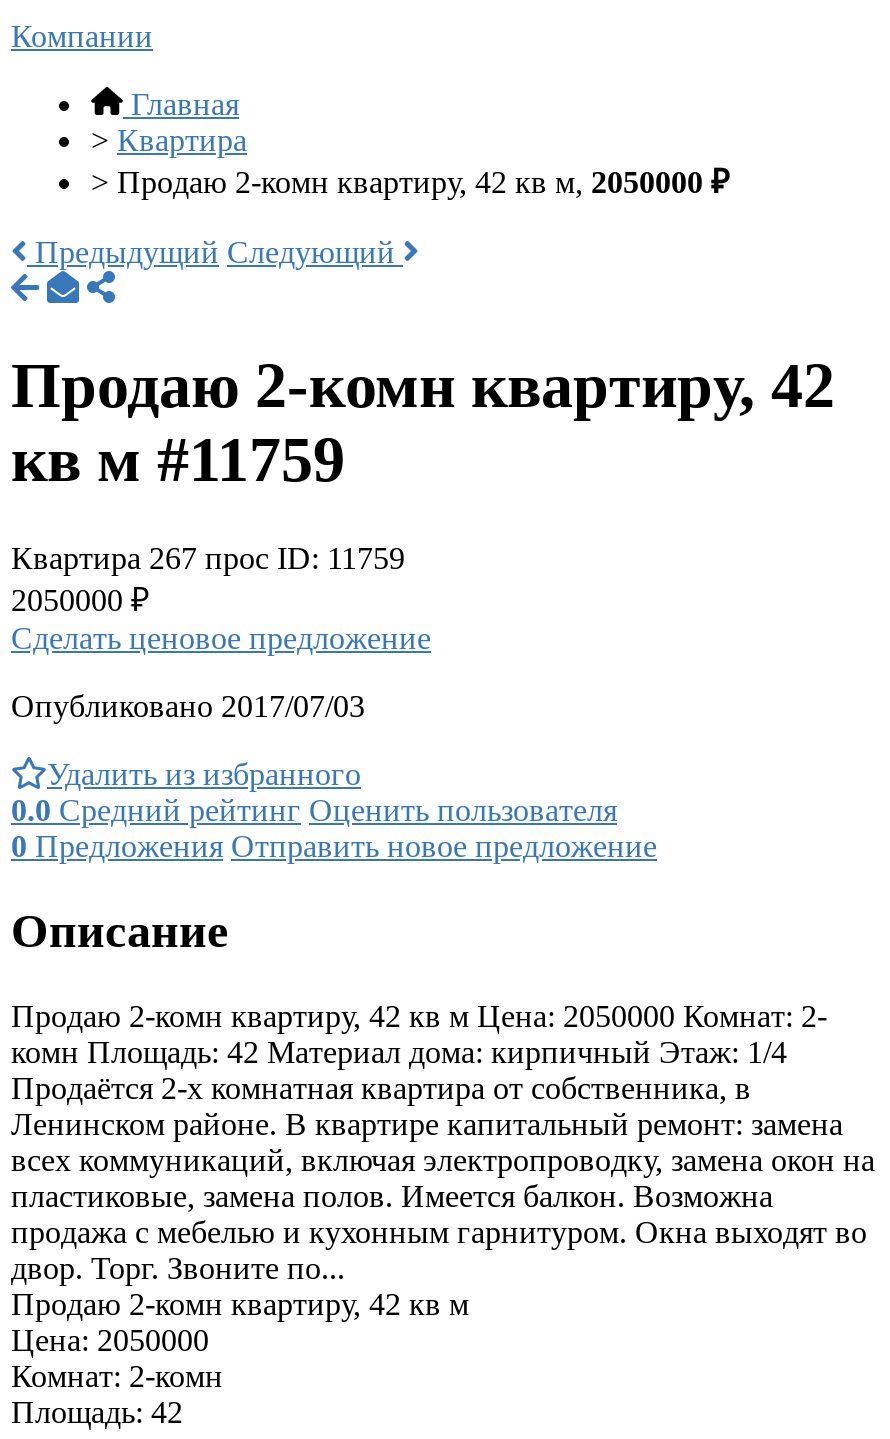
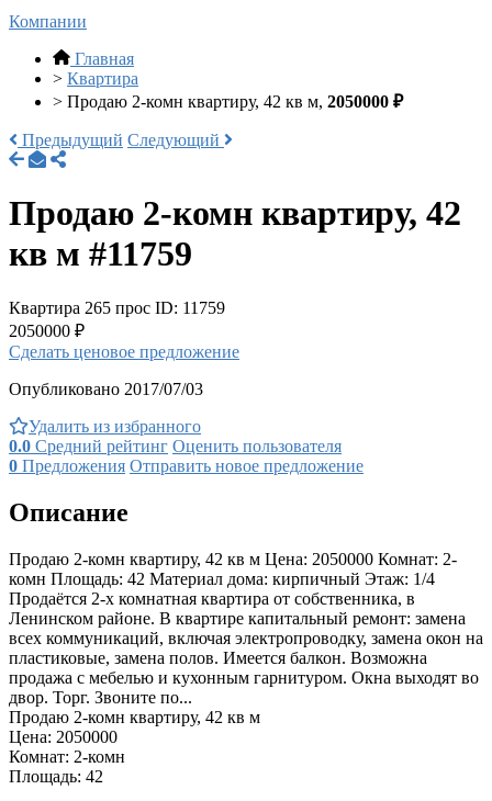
[11,541,405,575] Квартира 267 прос ID: 11759 -> [9,298,225,317] Квартира 265 прос ID: 11759

